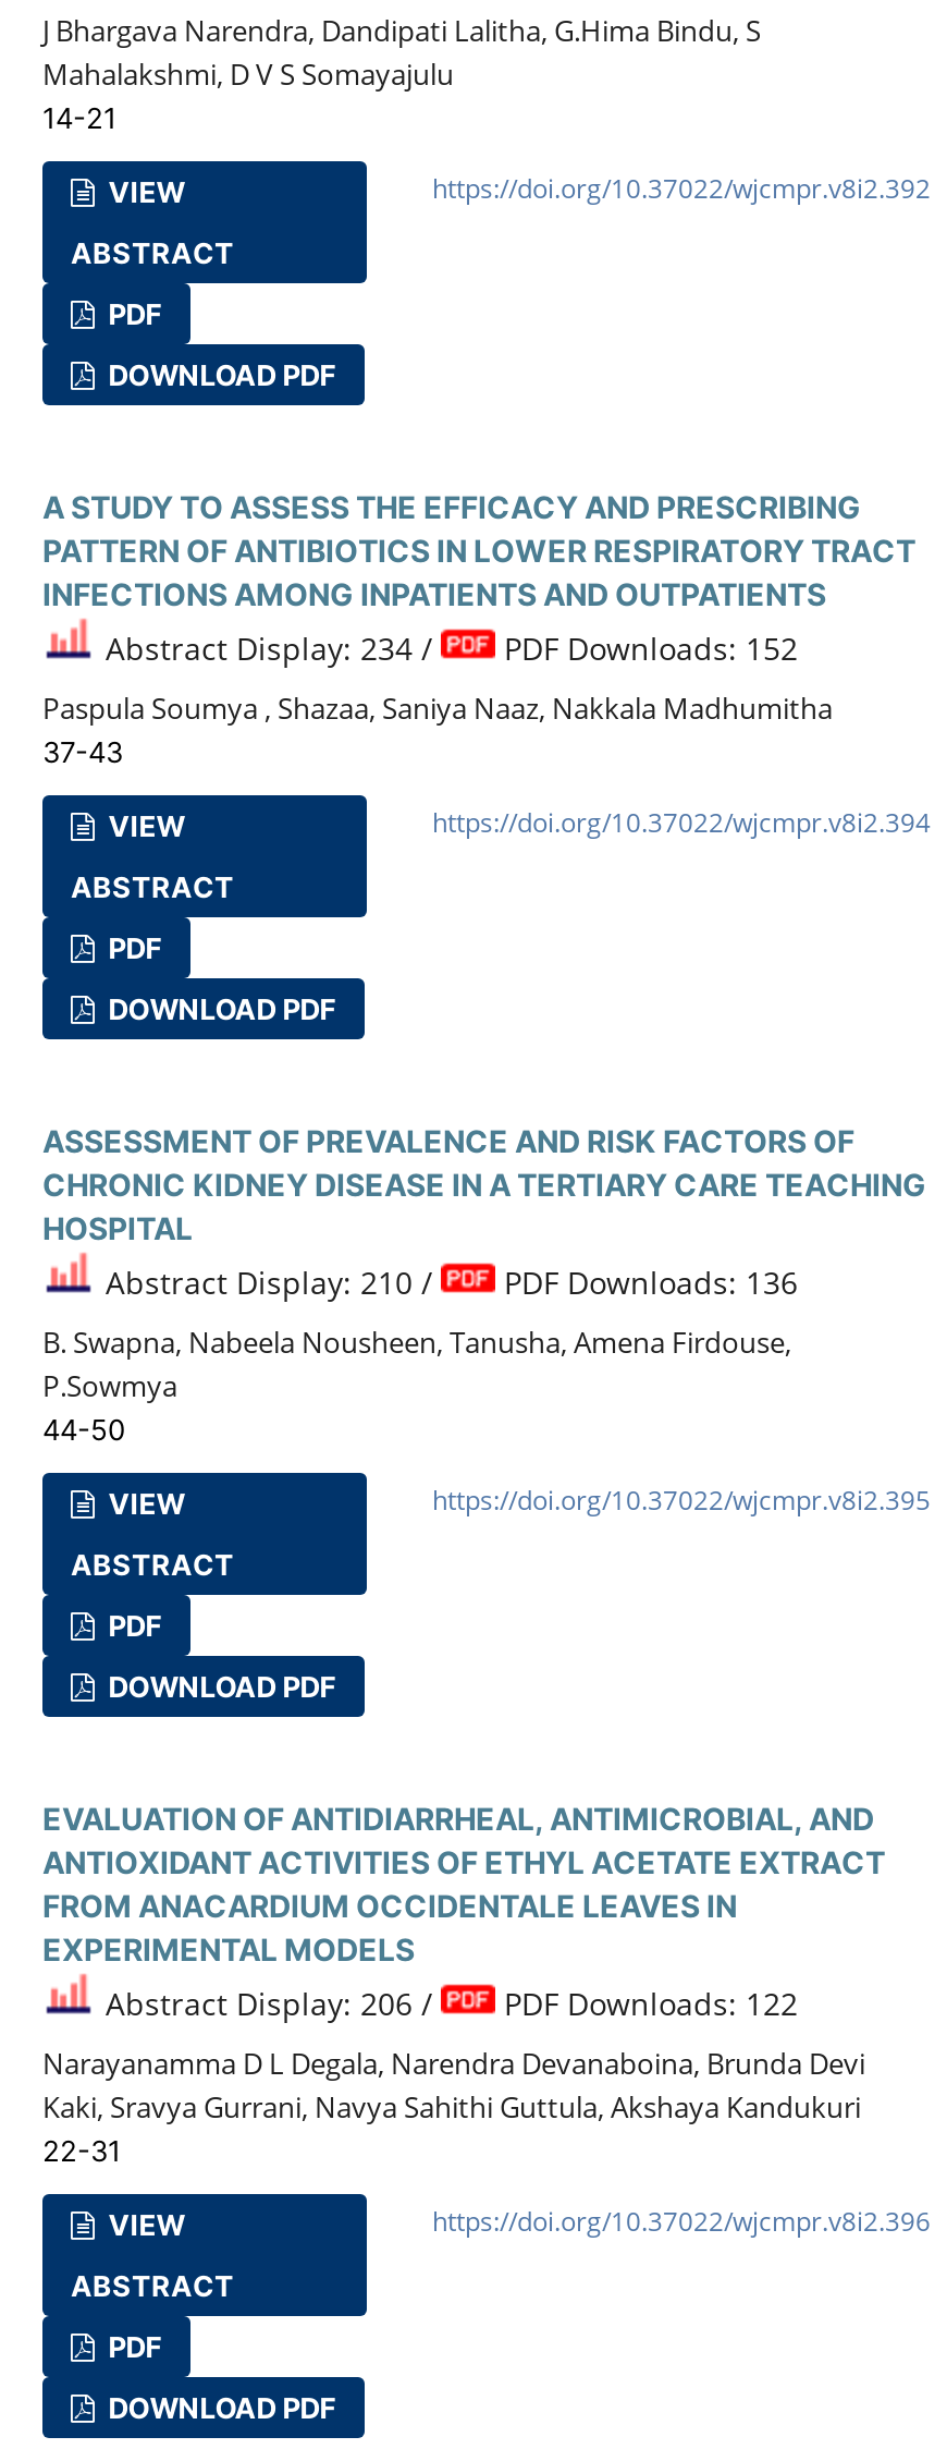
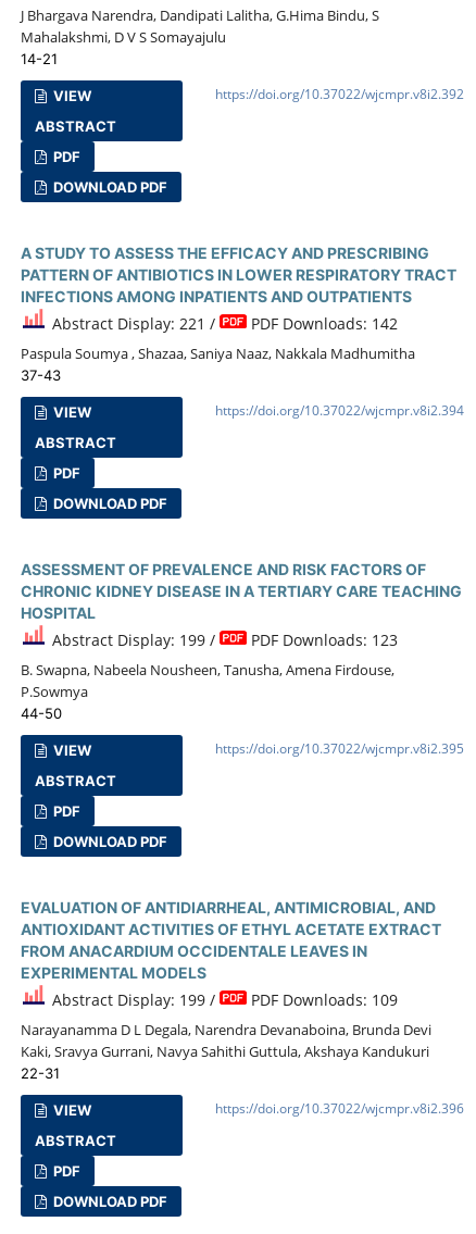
[97,627,441,669] Abstract Display: 234 / -> [48,313,220,334] Abstract Display: 221 /
[495,627,798,669] PDF Downloads: 152 -> [247,313,398,334] PDF Downloads: 142
[97,1261,441,1303] Abstract Display: 210 / -> [48,629,220,650] Abstract Display: 199 /
[495,1261,798,1303] PDF Downloads: 136 -> [247,629,398,650] PDF Downloads: 123
[97,1982,441,2024] Abstract Display: 206 / -> [48,989,220,1010] Abstract Display: 199 /
[495,1982,798,2024] PDF Downloads: 122 -> [247,989,398,1010] PDF Downloads: 109

